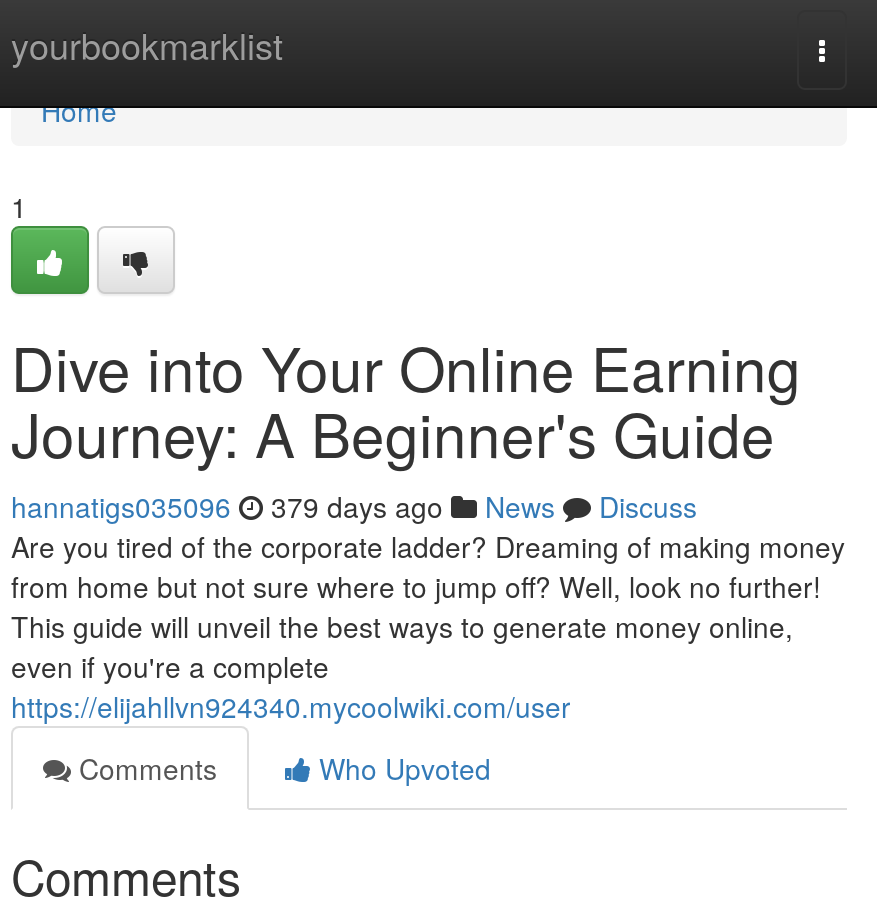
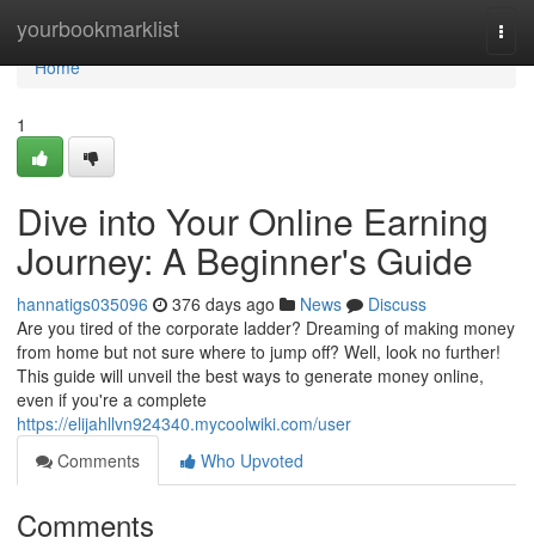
[11,486,697,526] hannatigs035096 379 days ago News Discuss -> [17,292,426,316] hannatigs035096 376 days ago News Discuss

